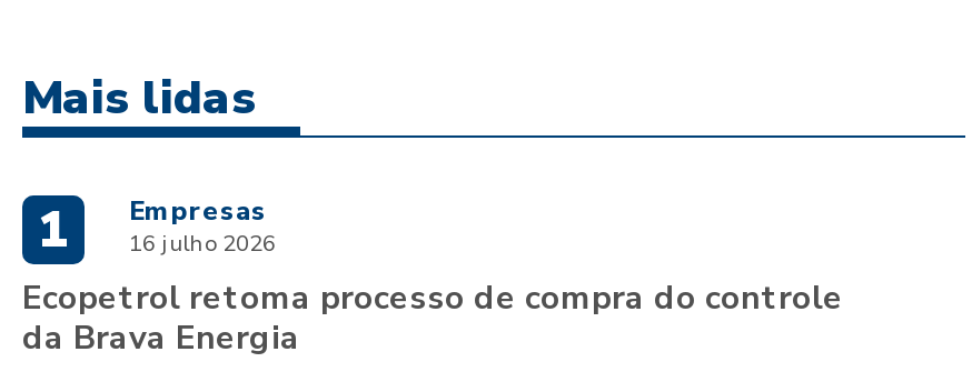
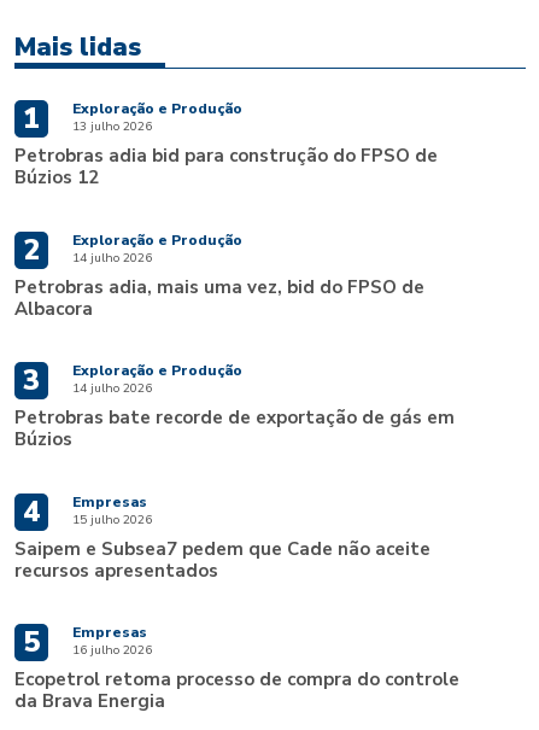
none -> [14,99,455,661] Exploração e Produção | 13 julho 2026 | Petrobras adia bid para construção do FPSO de | Búzios 12 | 2 | Exploração e Produção | 14 julho 2026 | Petrobras adia, mais uma vez, bid do FPSO de | Albacora | 3 | Exploração e Produção | 14 julho 2026 | Petrobras bate recorde de exportação de gás em | Búzios | 4 | Empresas | 15 julho 2026 | Saipem e Subsea7 pedem que Cade não aceite | recursos apresentados | 5

